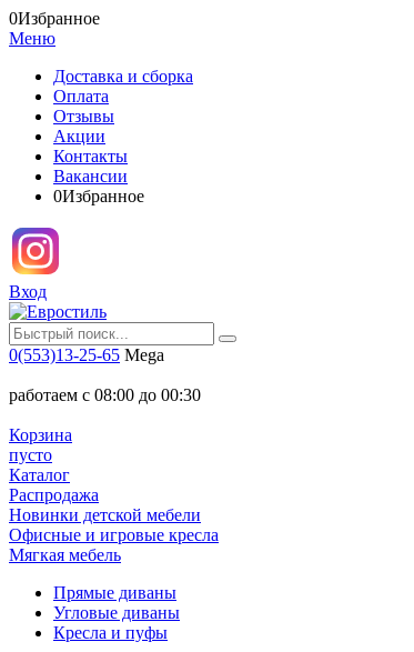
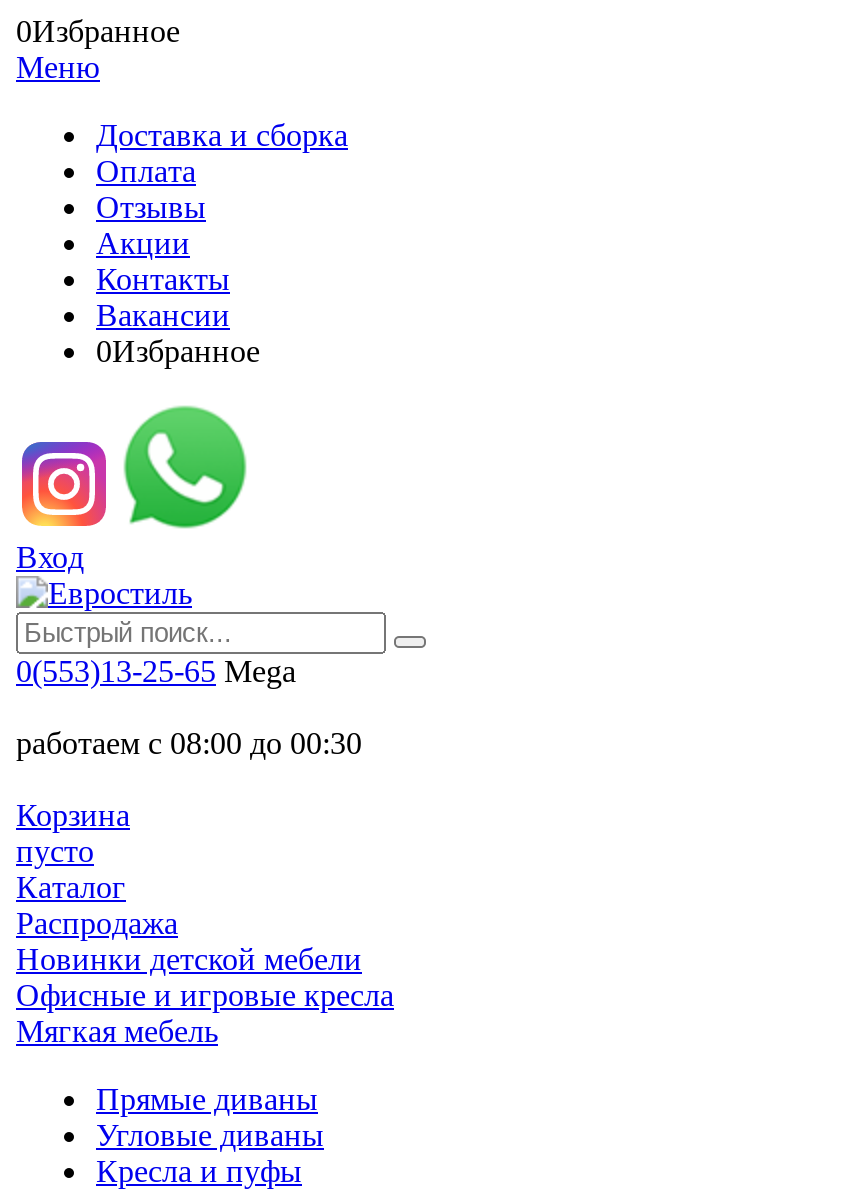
none -> [122,404,248,530] [image]

